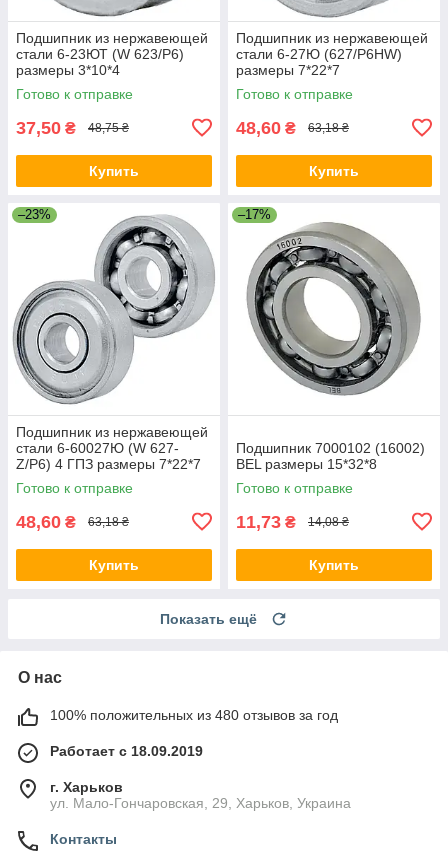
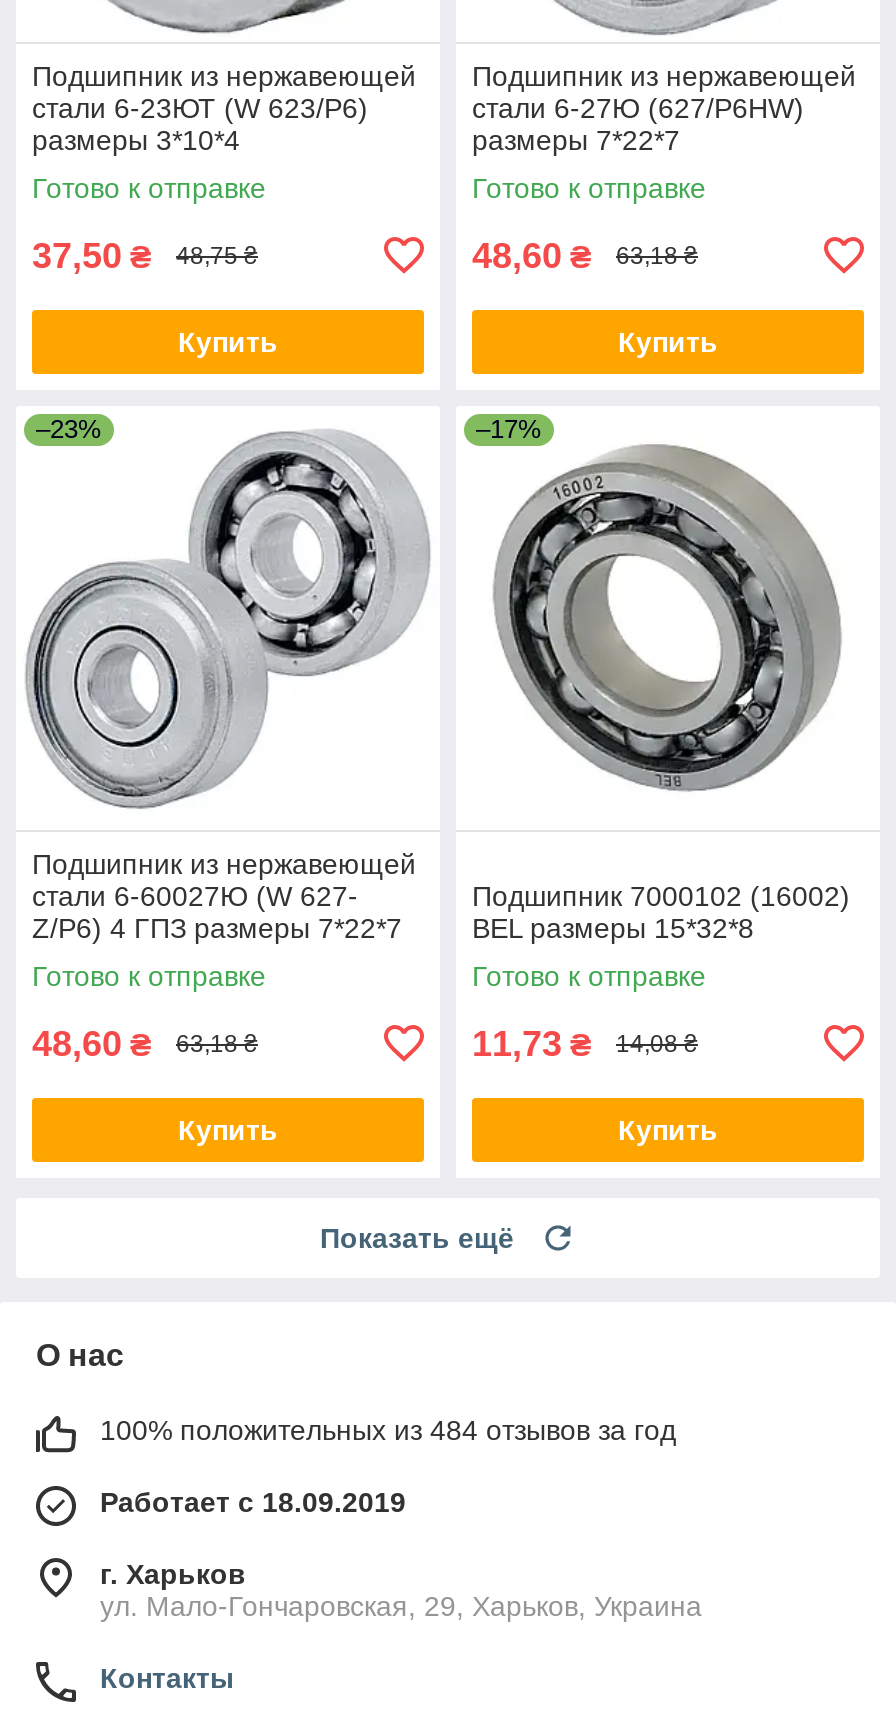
[50,707,338,723] 100% положительных из 480 отзывов за год -> [100,1414,676,1446] 100% положительных из 484 отзывов за год

